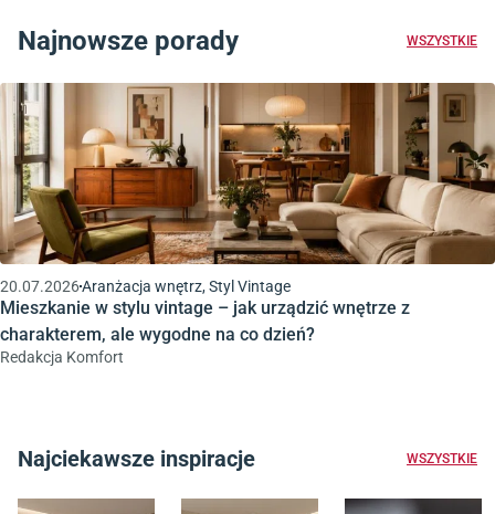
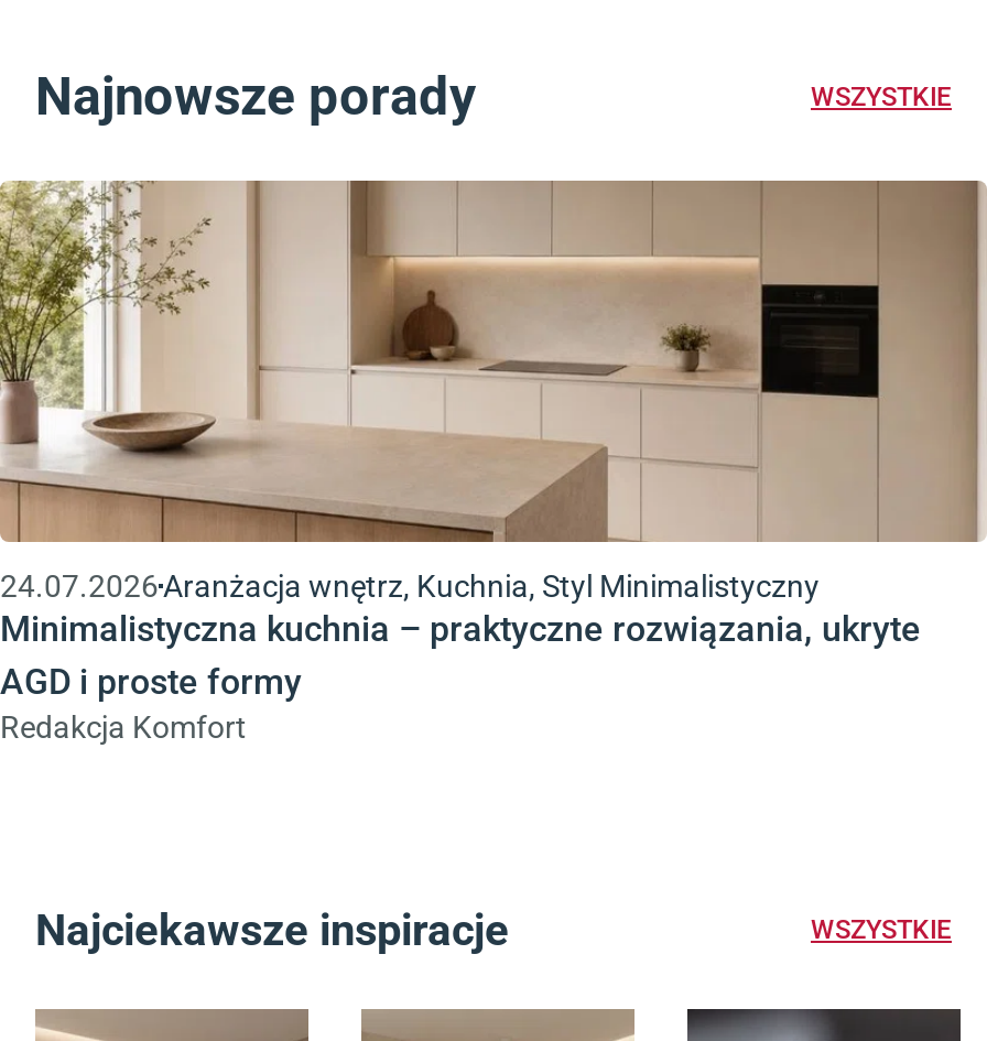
[0,82,492,345] [image] | 20.07.2026 Aranżacja wnętrz, Styl Vintage | Mieszkanie w stylu vintage – jak urządzić wnętrze z | charakterem, ale wygodne na co dzień? -> [0,180,980,703] [image] | 24.07.2026 Aranżacja wnętrz, Kuchnia, Styl Minimalistyczny | Minimalistyczna kuchnia – praktyczne rozwiązania, ukryte | AGD i proste formy

